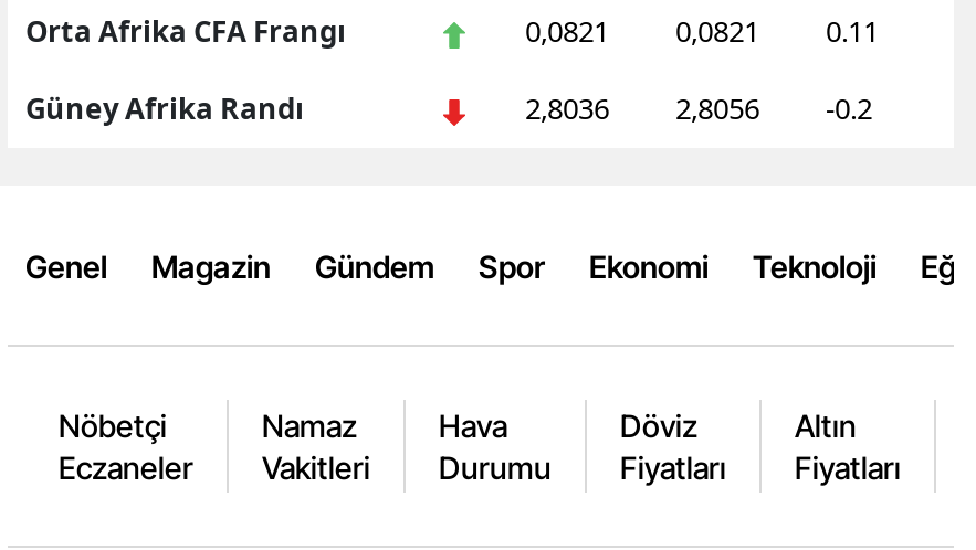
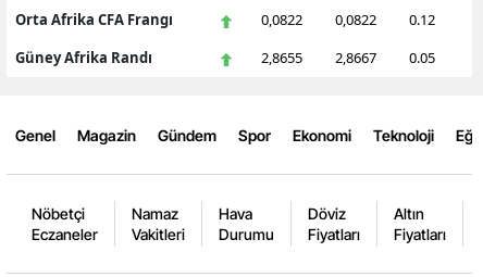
[525,11,609,51] 0,0821 -> [261,10,302,29] 0,0822
[675,11,759,51] 0,0821 -> [335,10,376,29] 0,0822
[826,11,879,51] 0.11 -> [409,10,435,29] 0.12
[525,88,609,128] 2,8036 -> [261,48,302,67] 2,8655
[675,88,759,128] 2,8056 -> [335,48,376,67] 2,8667
[826,88,872,128] -0.2 -> [409,48,435,67] 0.05

